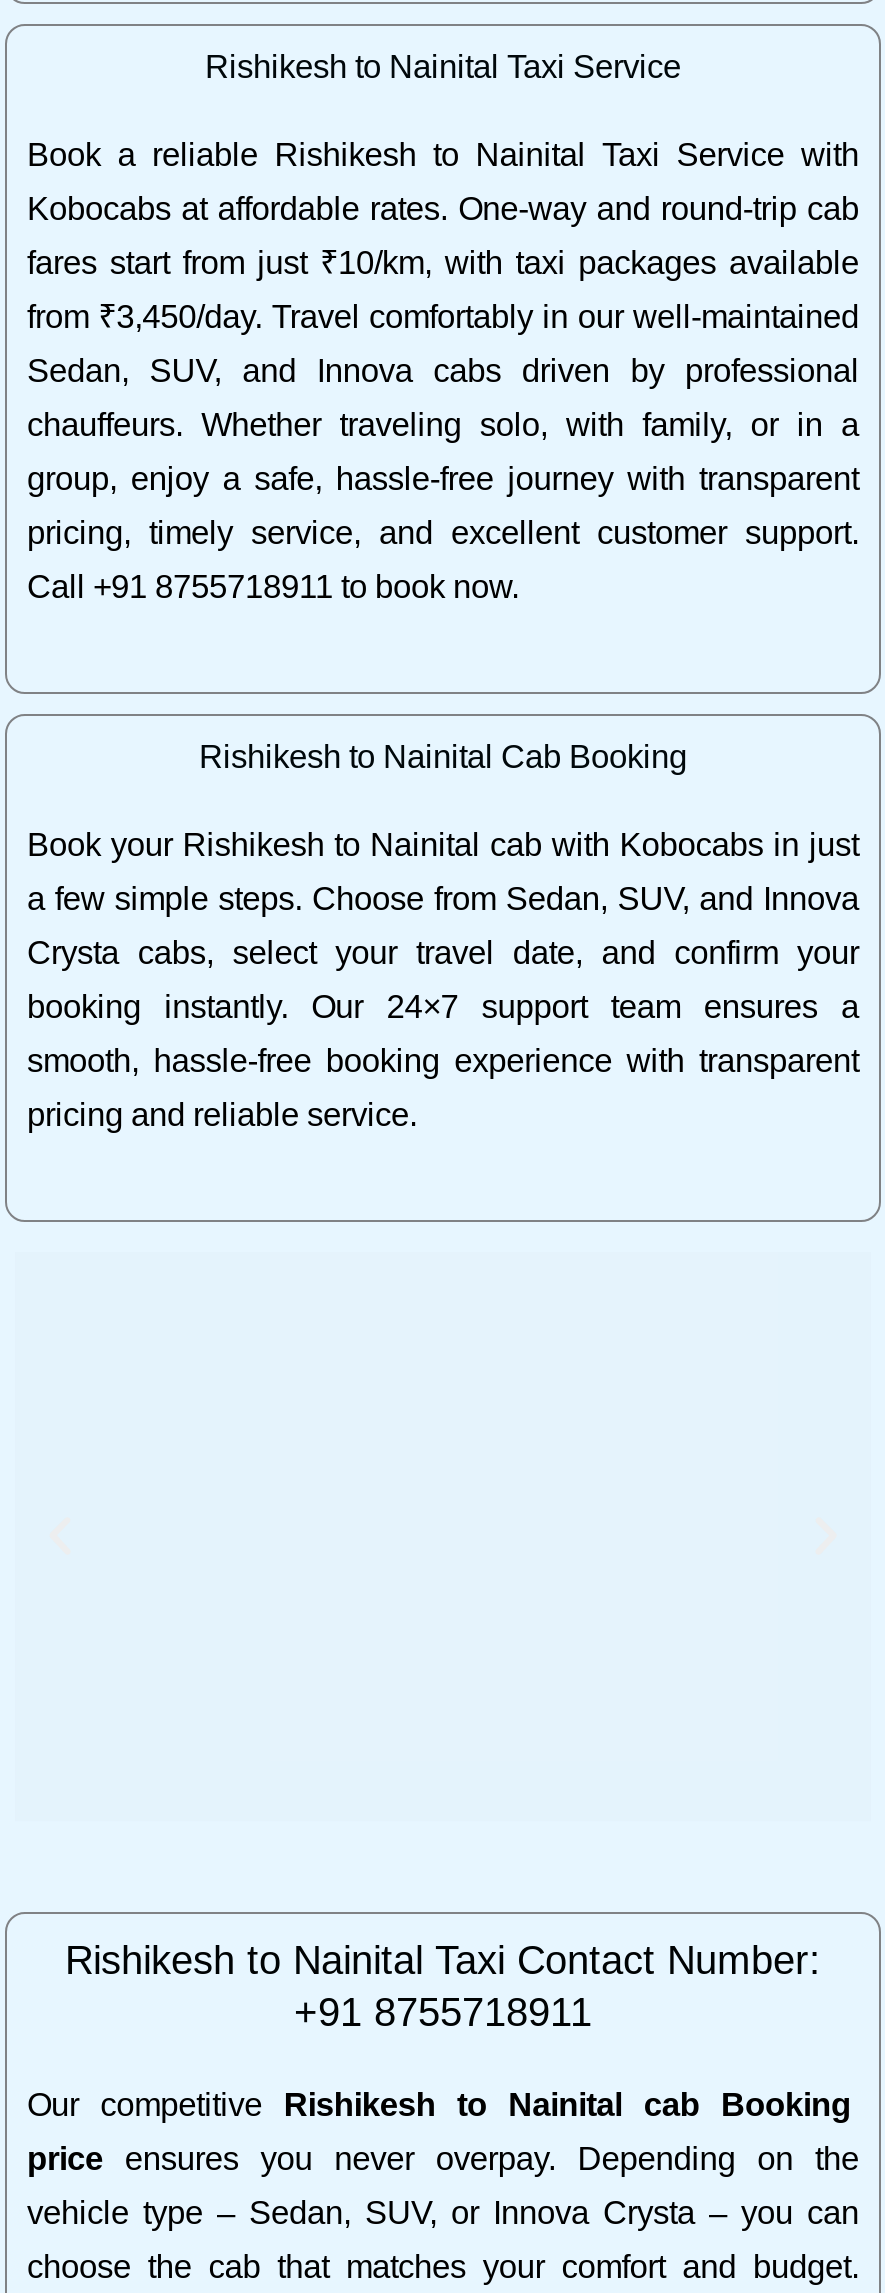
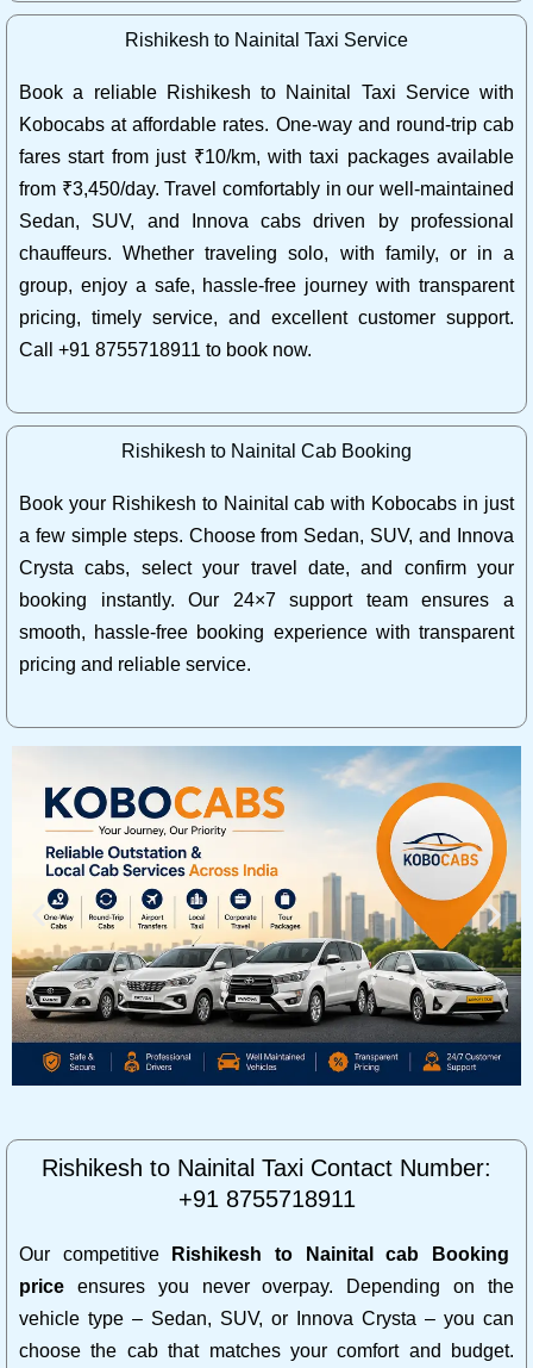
none -> [11,745,522,1087] [image]

